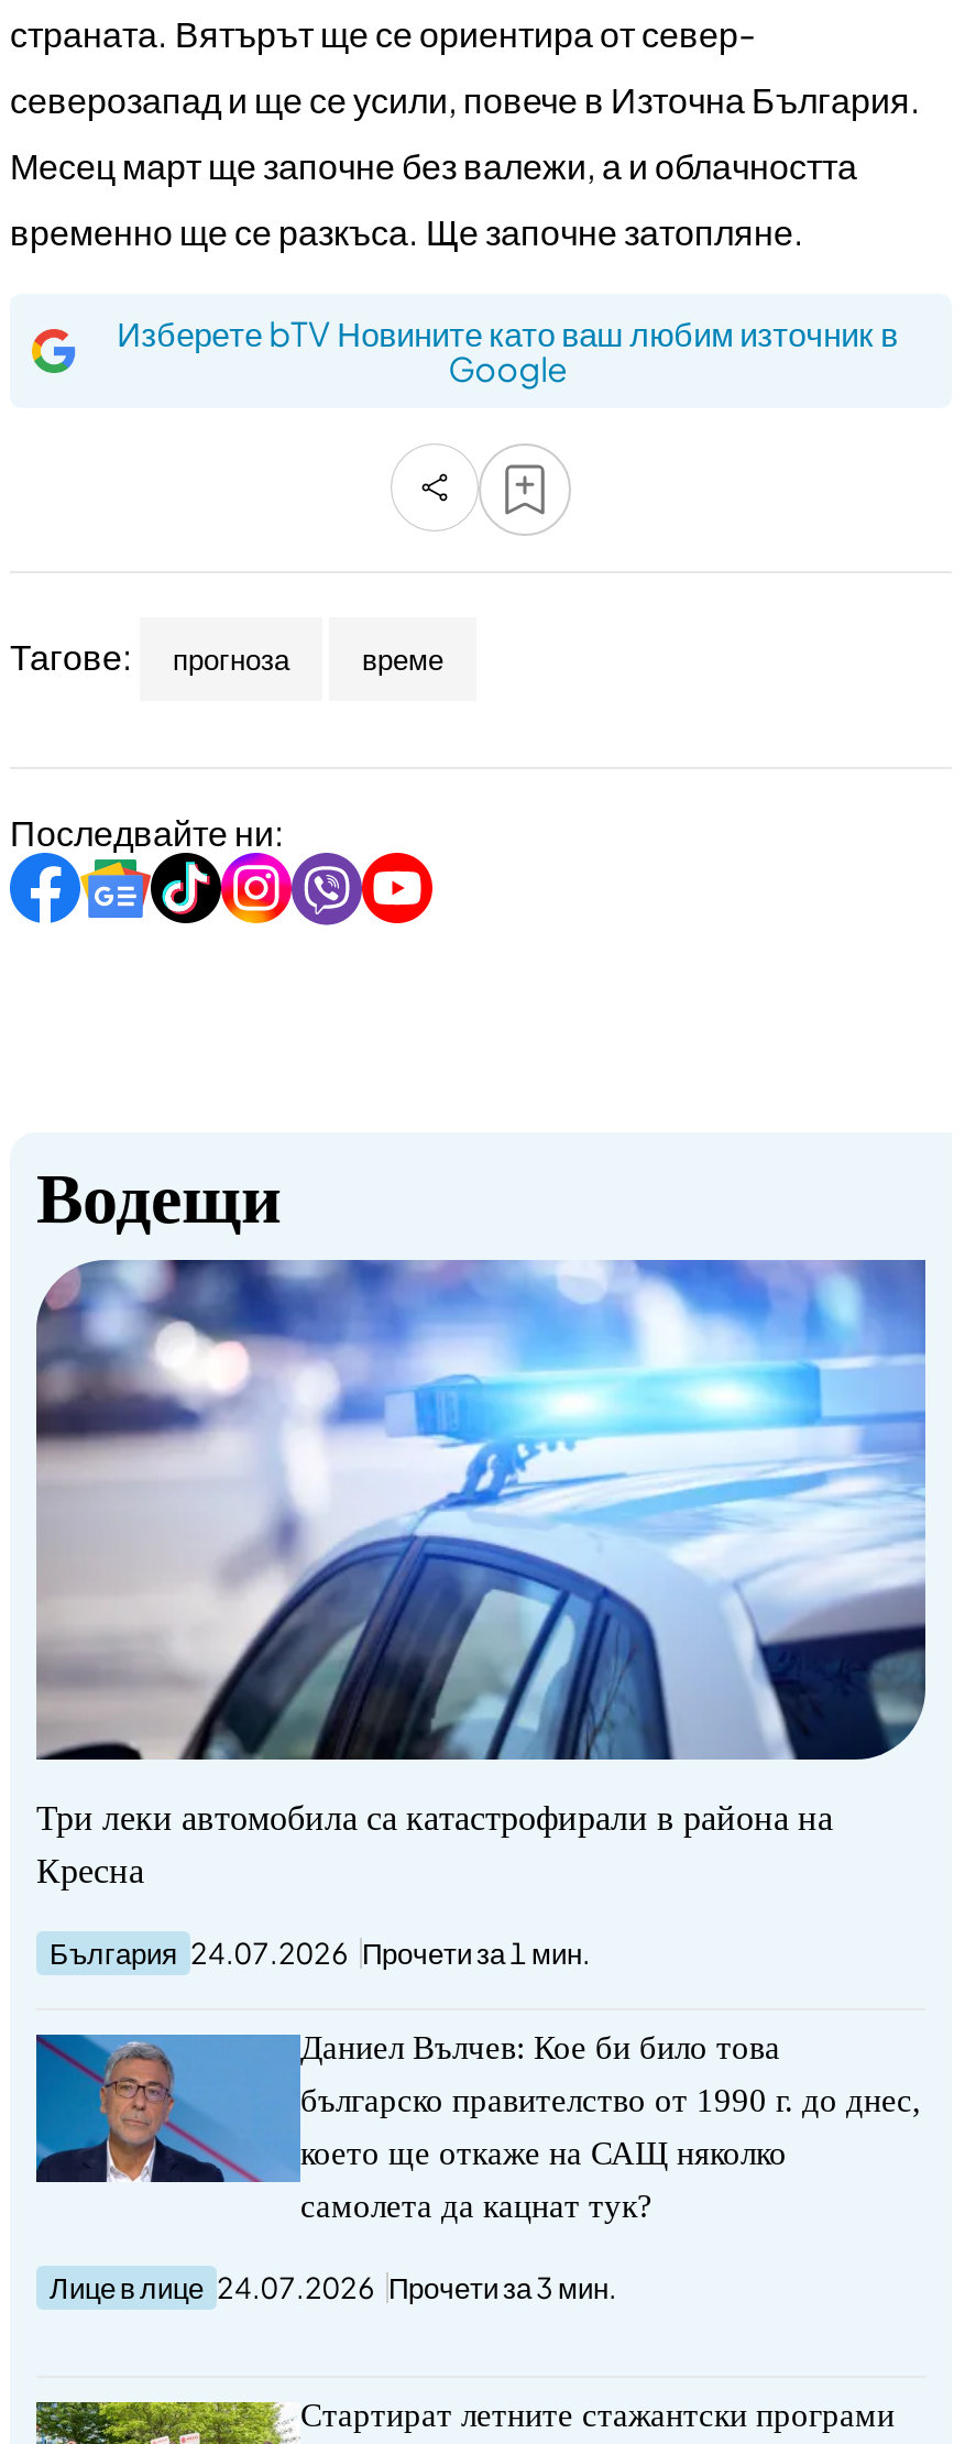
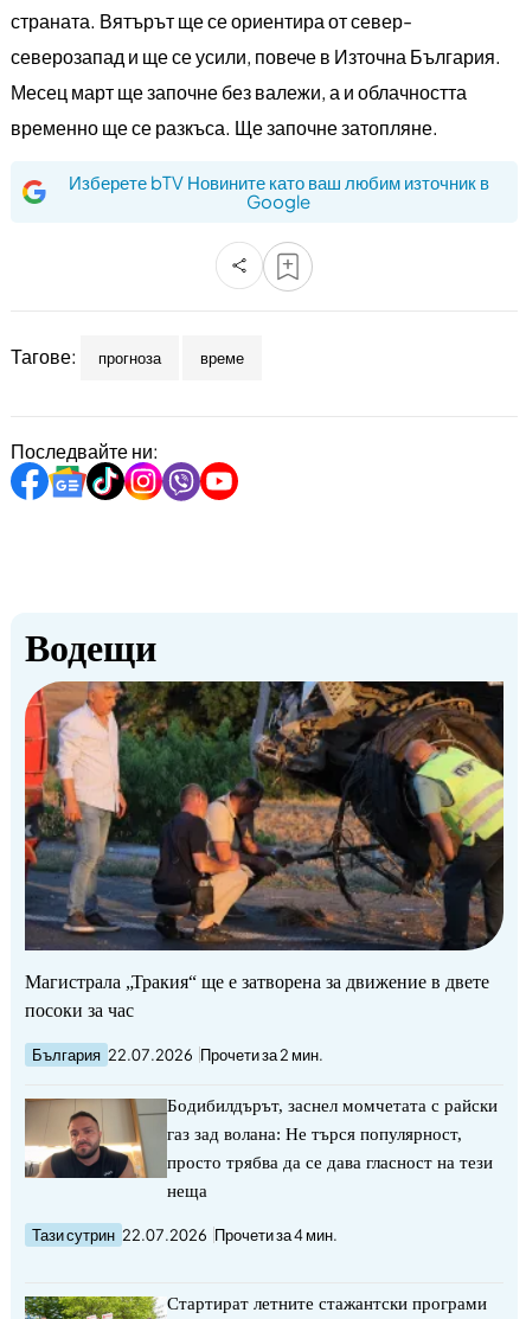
[34,1258,928,1889] [image] | Три леки автомобила са катастрофирали в района на | Кресна -> [24,680,505,1020] [image] | Магистрала „Тракия“ ще е затворена за движение в двете | посоки за час
[50,1935,591,1971] България 24.07.2026 Прочети за 1 мин. -> [32,1045,323,1064] България 22.07.2026 Прочети за 2 мин.
[34,2030,780,2184] [image] | Даниел Вълчев: Кое би било това -> [24,1096,498,1179] [image] | Бодибилдърът, заснел момчетата с райски
[300,2083,921,2118] българско правителство от 1990 г. до днес, -> [167,1125,462,1143] газ зад волана: Не търся популярност,
[300,2136,787,2171] което ще откаже на САЩ няколко -> [167,1153,493,1172] просто трябва да се дава гласност на тези
[300,2188,653,2224] самолета да кацнат тук? -> [167,1181,207,1200] неща
[50,2270,617,2305] Лице в лице 24.07.2026 Прочети за 3 мин. -> [32,1225,338,1244] Тази сутрин 22.07.2026 Прочети за 4 мин.

